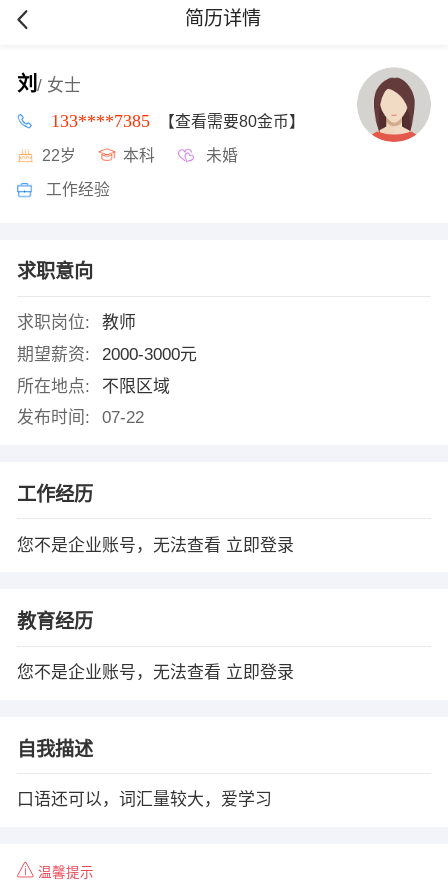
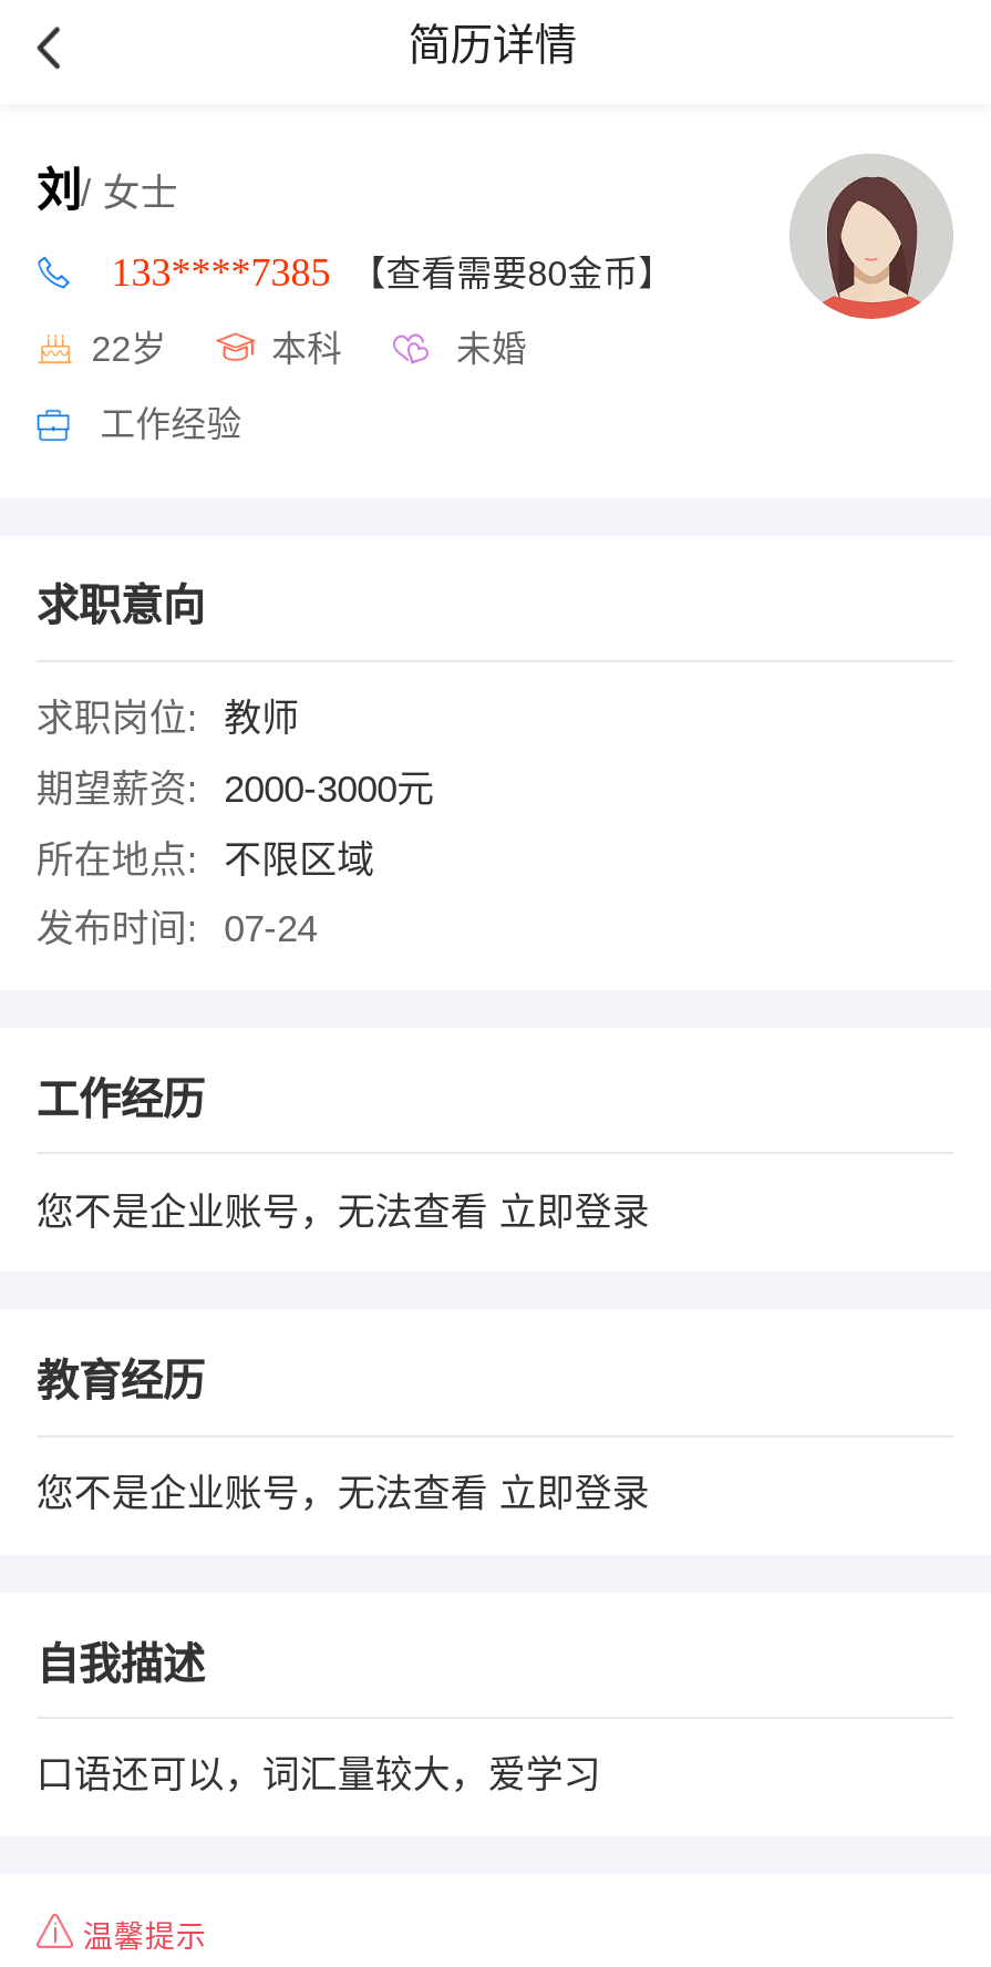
[17,408,144,427] 发布时间: 07-22 -> [36,909,317,951] 发布时间: 07-24

